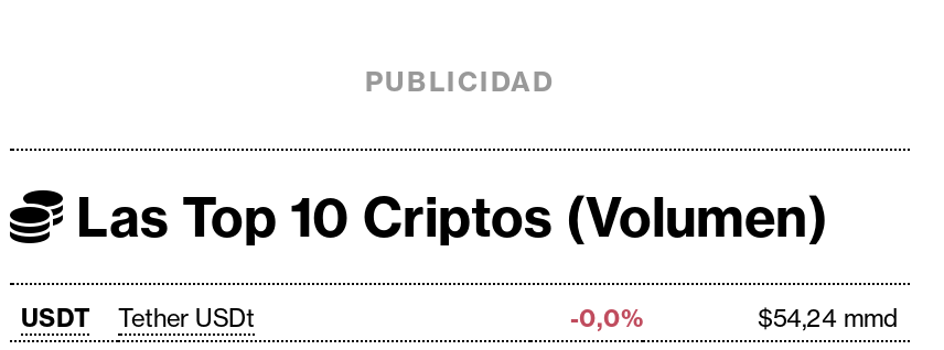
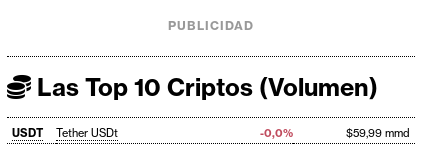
[758,302,899,333] $54,24 mmd -> [346,126,410,140] $59,99 mmd

